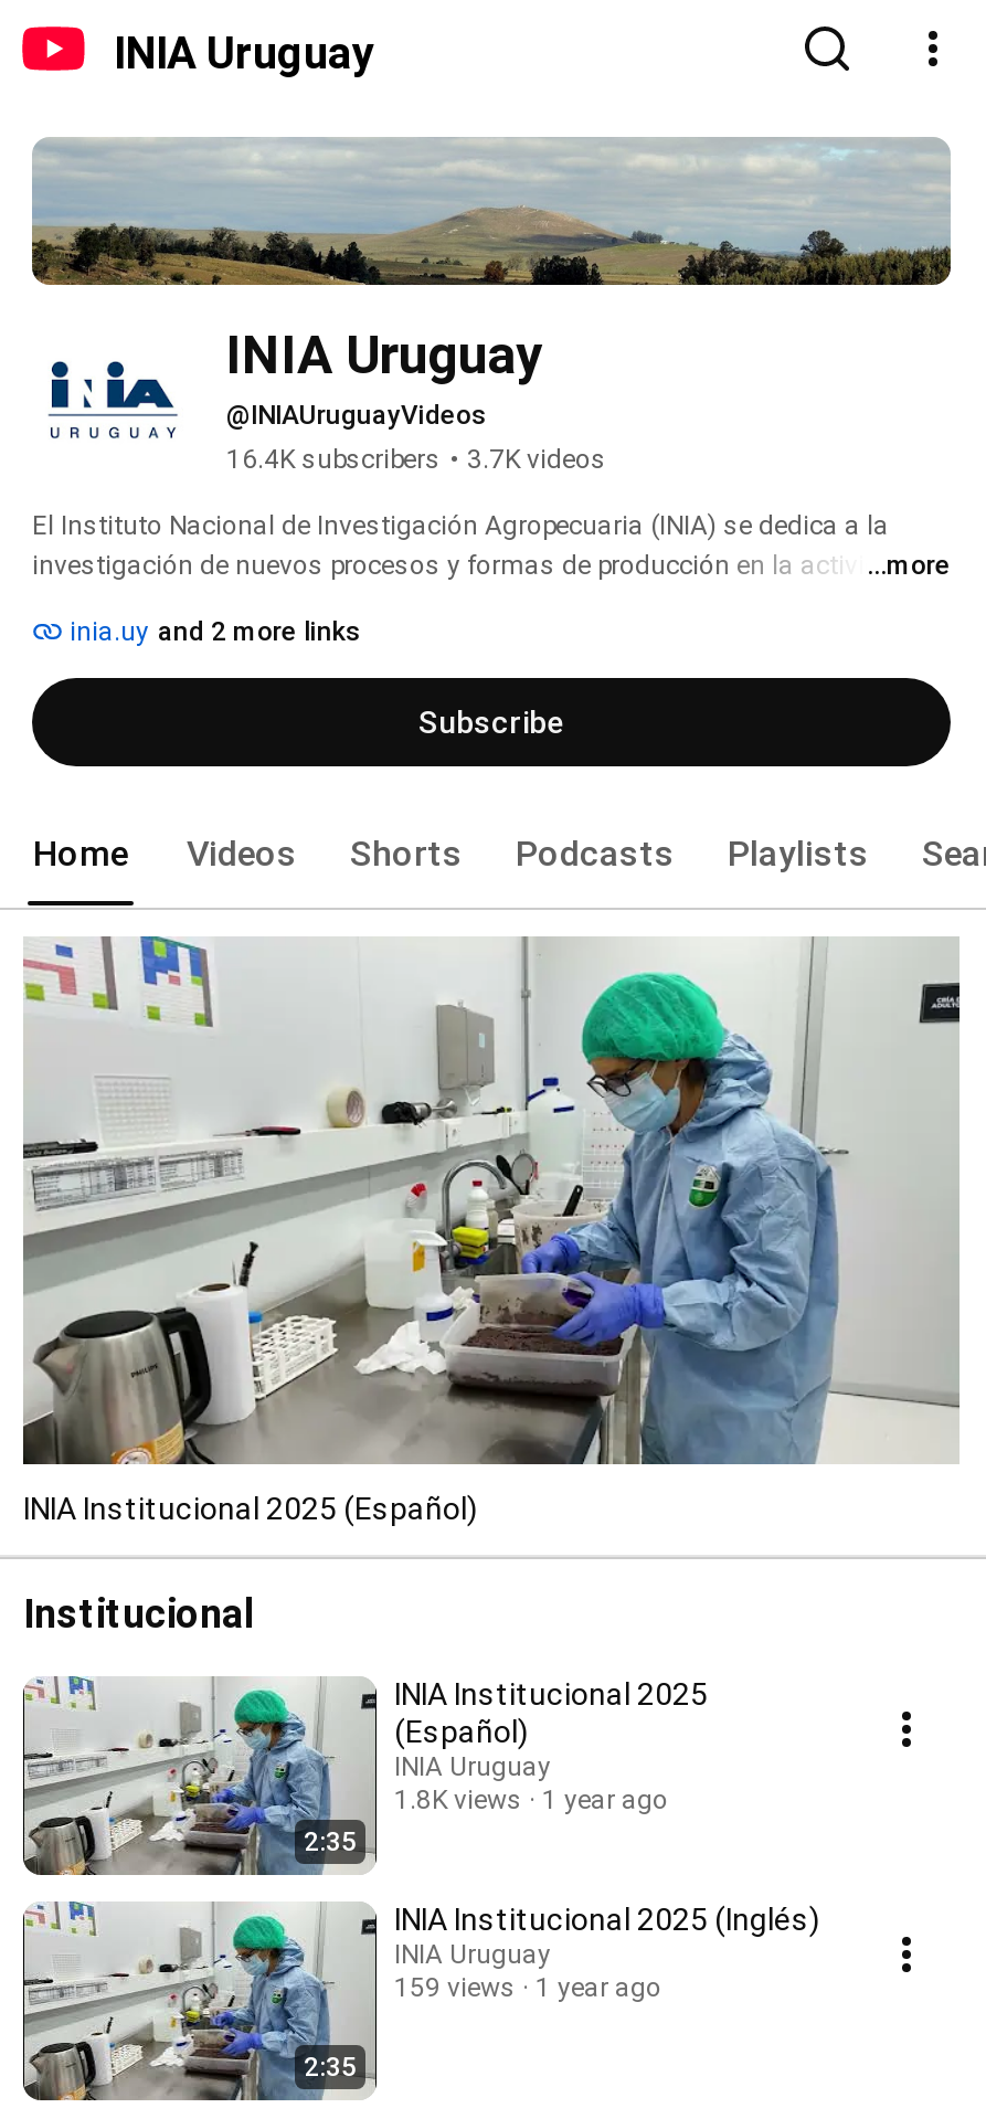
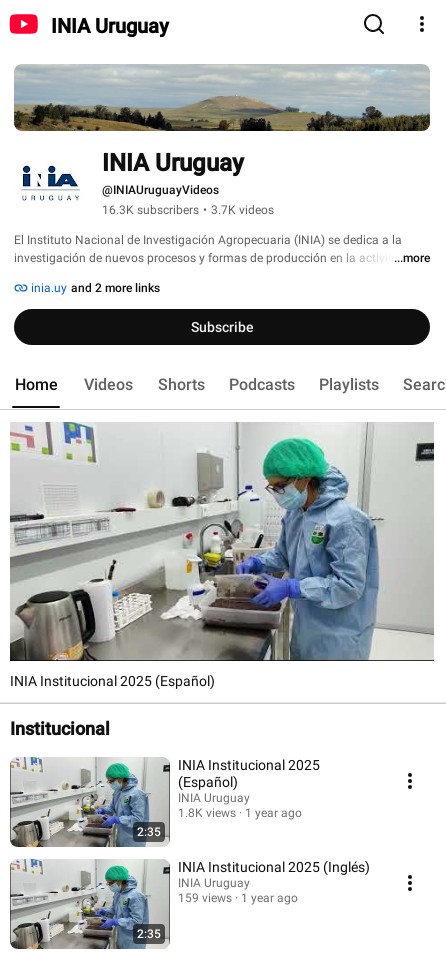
[226,444,606,475] 16.4K subscribers • 3.7K videos -> [102,203,274,217] 16.3K subscribers • 3.7K videos

